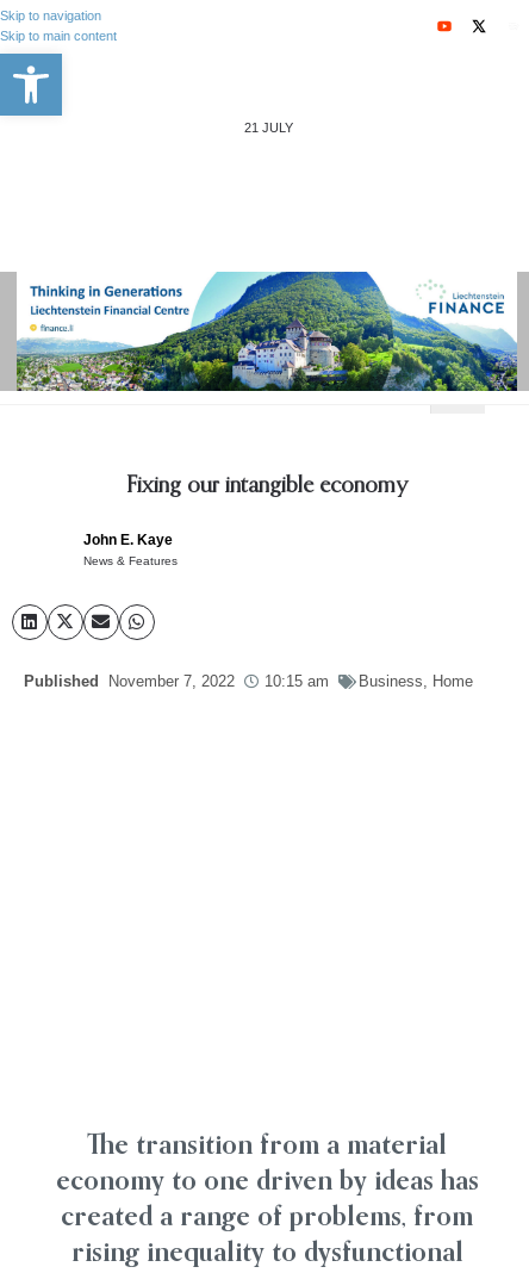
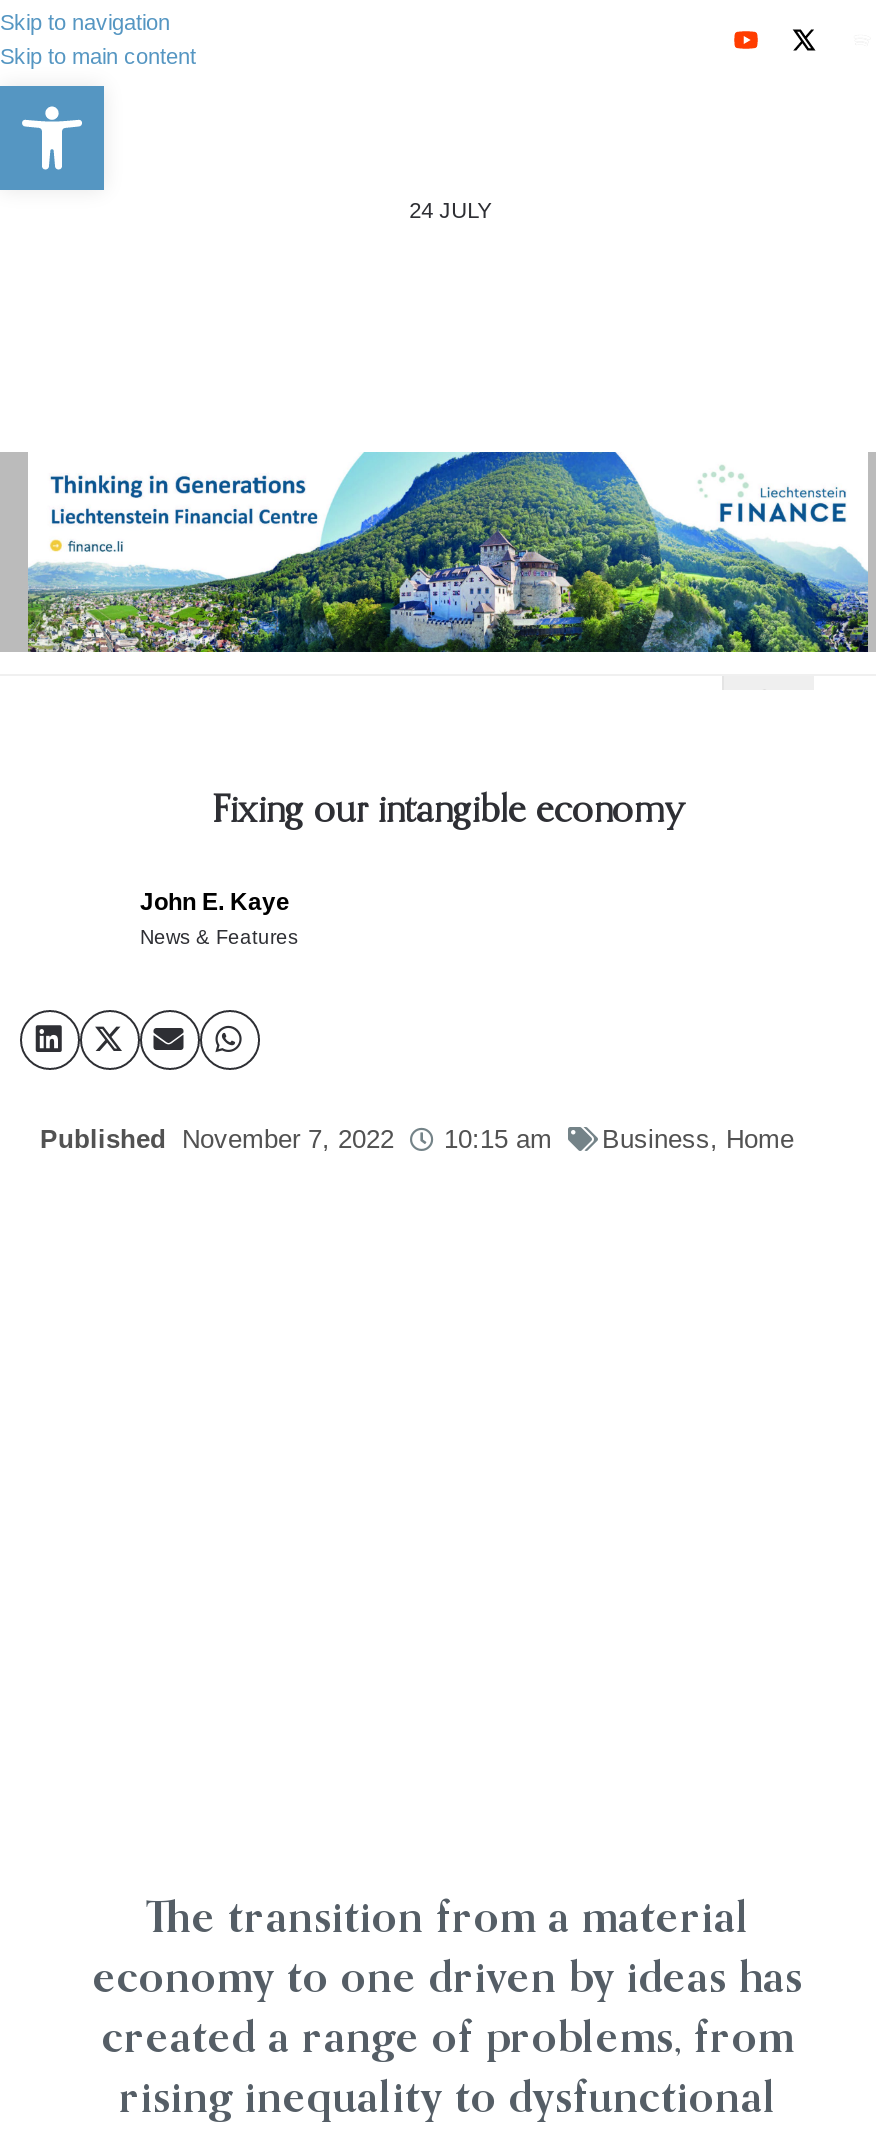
[244,120,293,134] 21 JULY -> [409,198,491,222] 24 JULY

